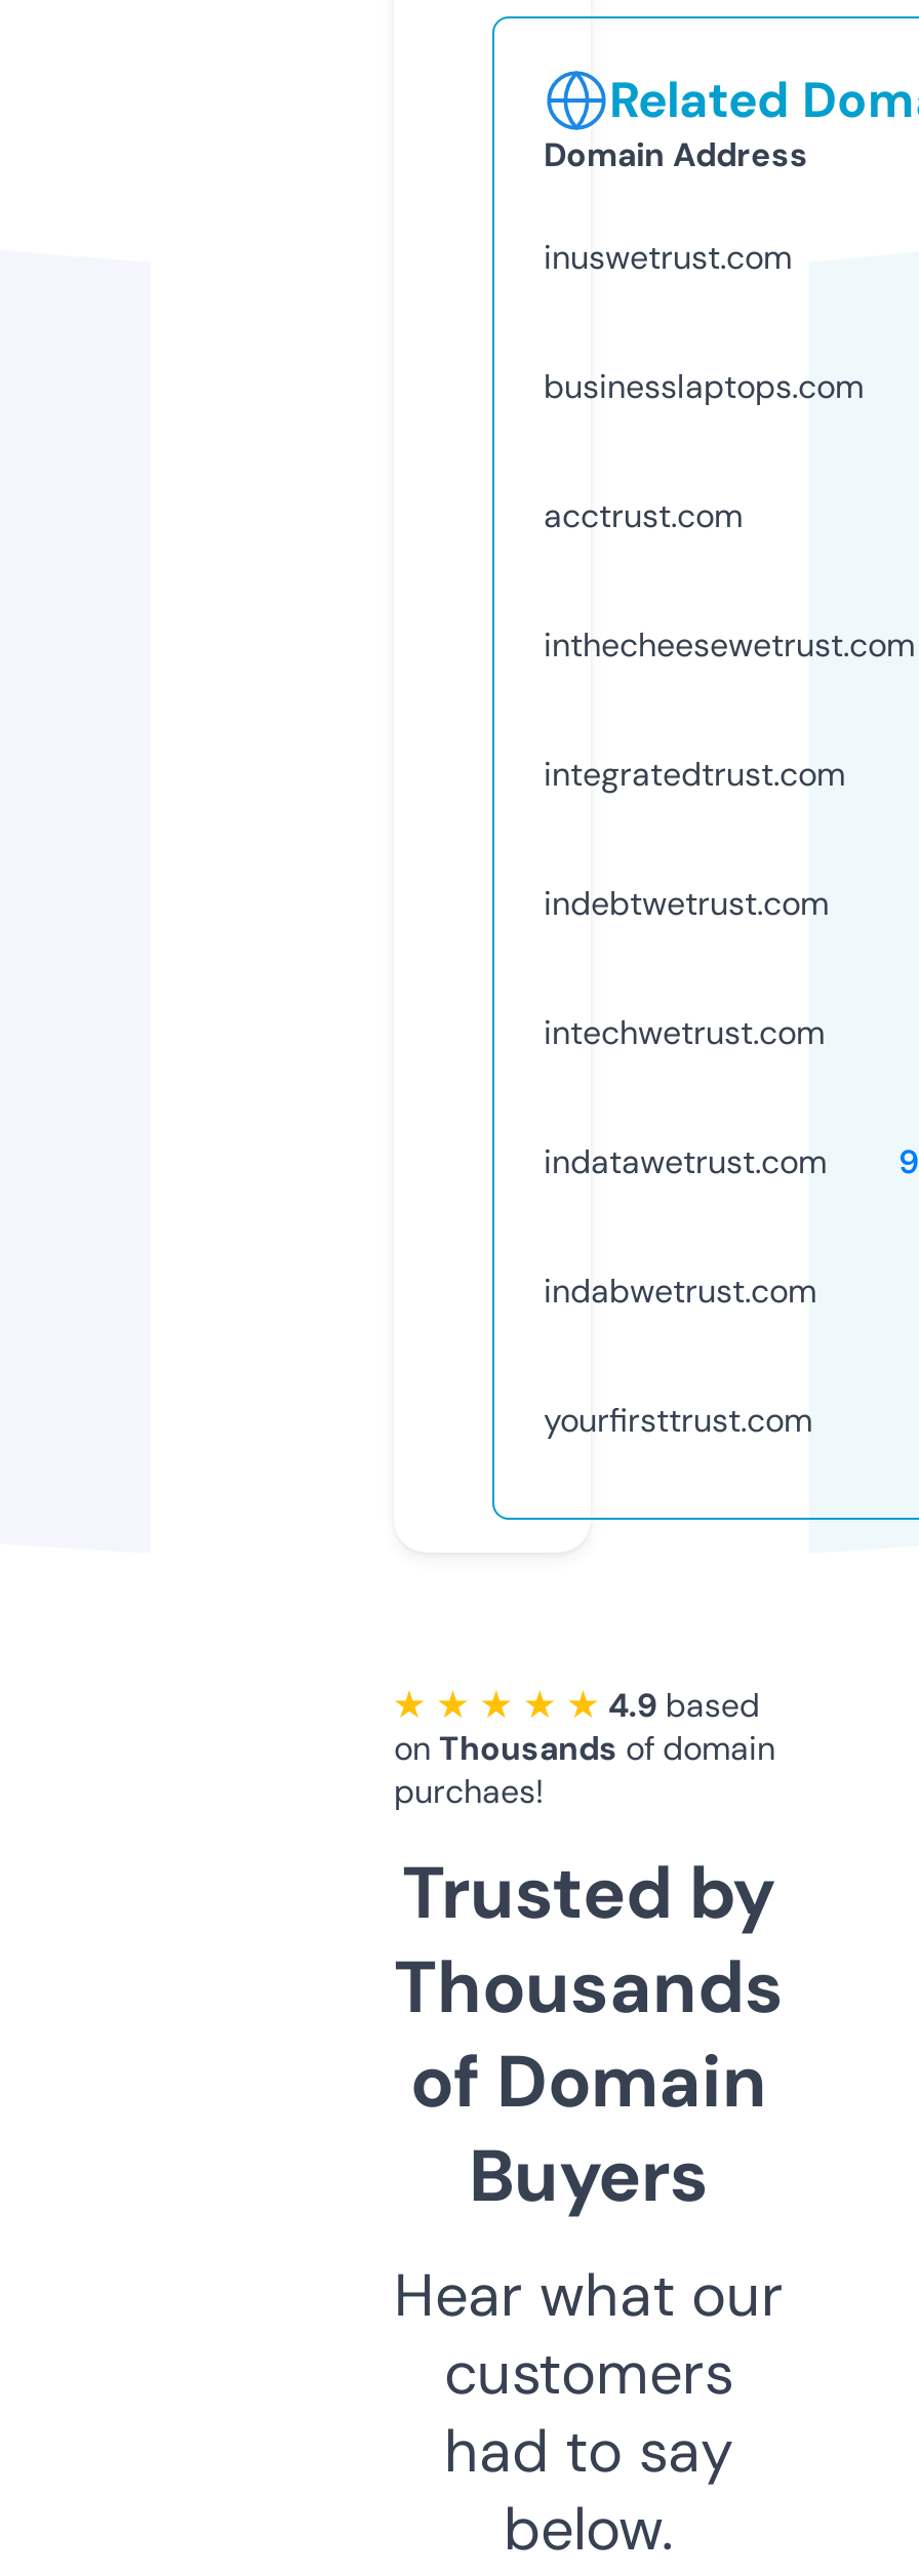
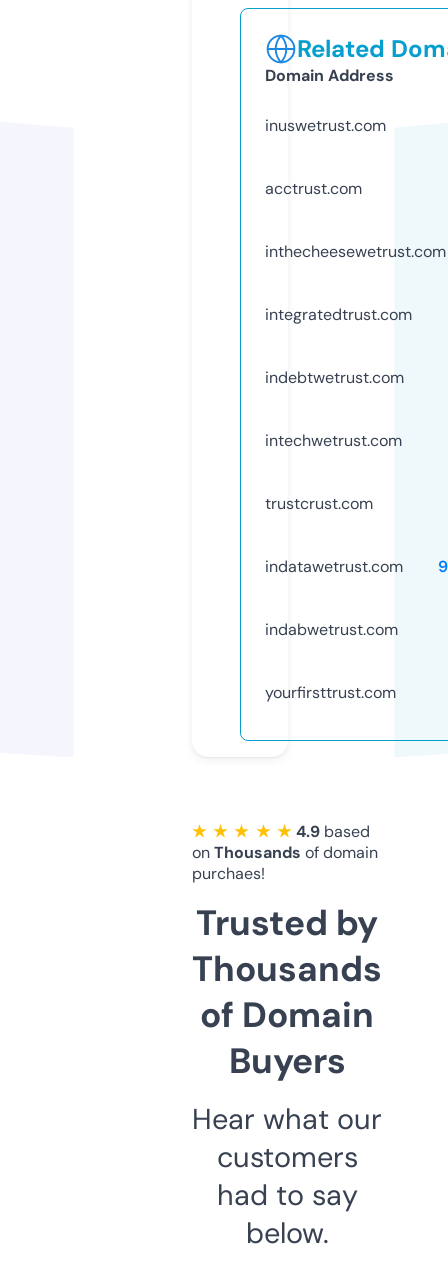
[544,365,864,408] businesslaptops.com -> none
moved [544,494,915,1054] -> [265,178,446,451]: acctrust.com | inthecheesewetrust.com | integratedtrust.com | indebtwetrust.com | intechwetrust.com
none -> [265,493,373,514] trustcrust.com

